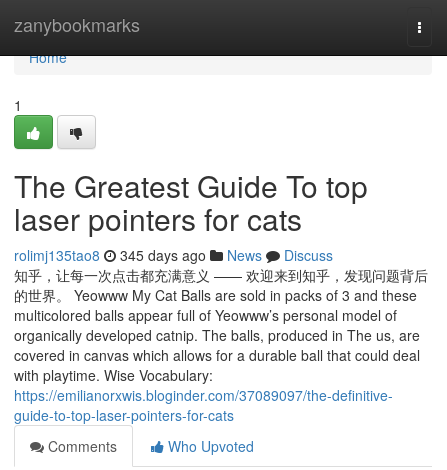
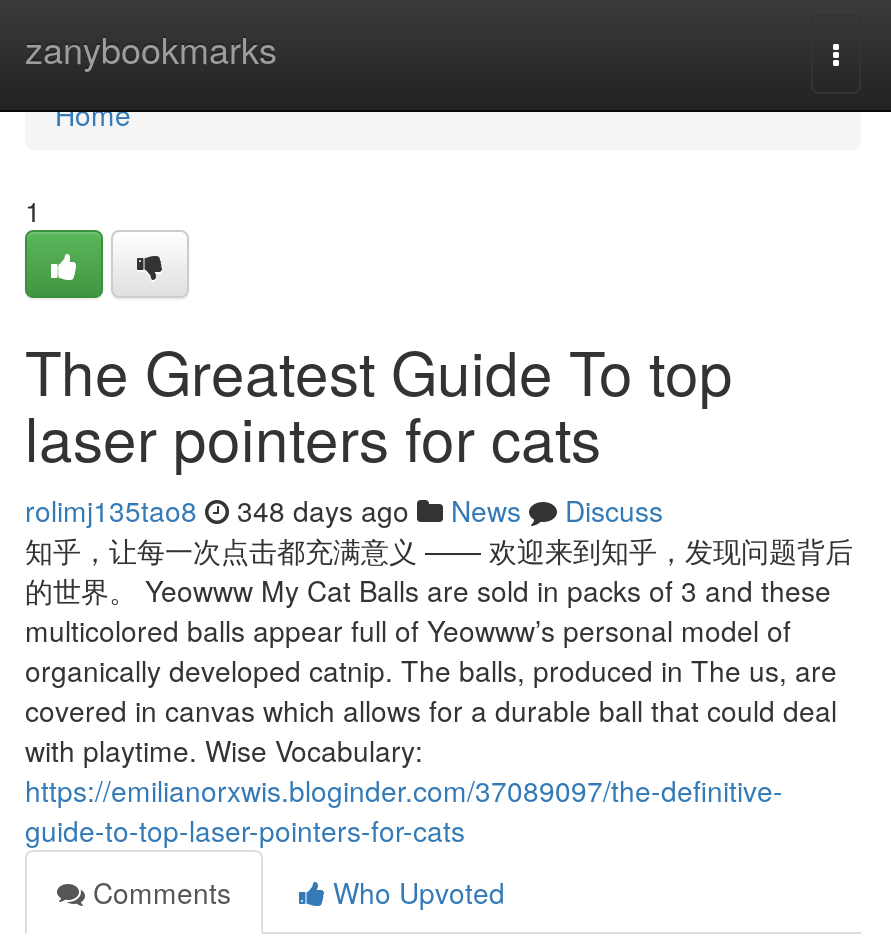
[14,245,333,265] rolimj135tao8 345 days ago News Discuss -> [25,490,663,530] rolimj135tao8 348 days ago News Discuss

